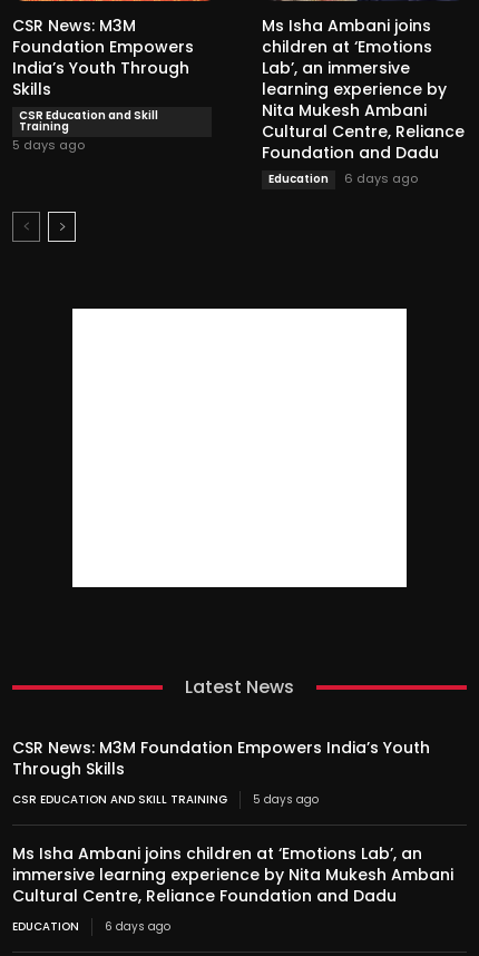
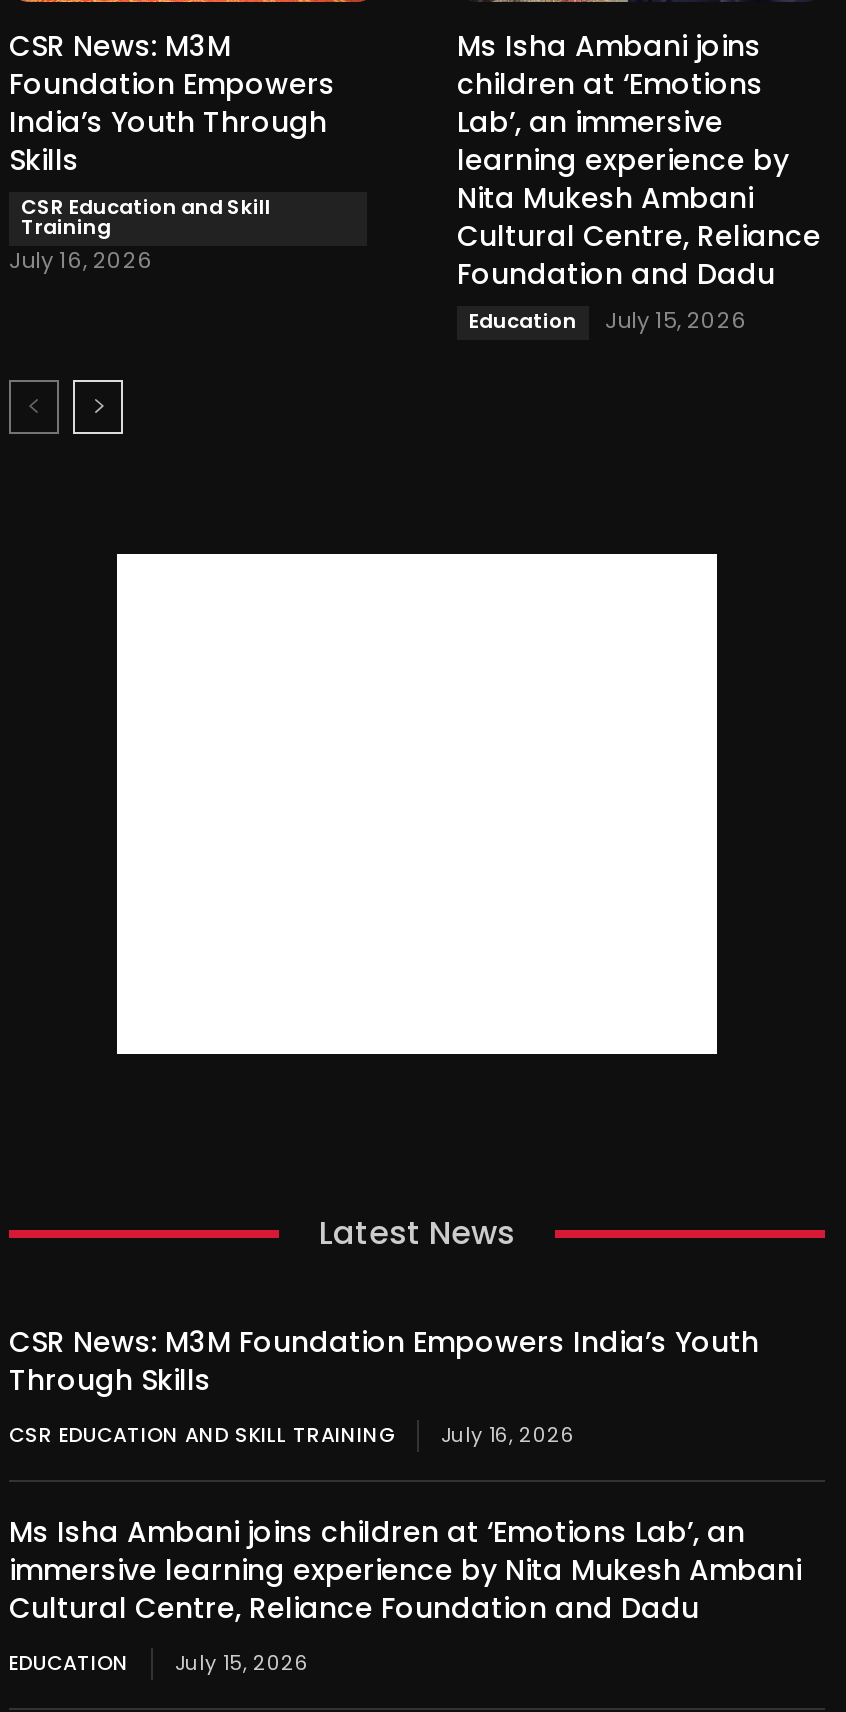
[12,136,85,154] 5 days ago -> [9,244,153,276] July 16, 2026
[268,170,418,187] Education 6 days ago -> [469,304,747,336] Education July 15, 2026
[12,791,319,808] CSR EDUCATION AND SKILL TRAINING 5 days ago -> [9,1420,575,1450] CSR EDUCATION AND SKILL TRAINING July 16, 2026
[12,918,170,935] EDUCATION 6 days ago -> [9,1648,309,1678] EDUCATION July 15, 2026

